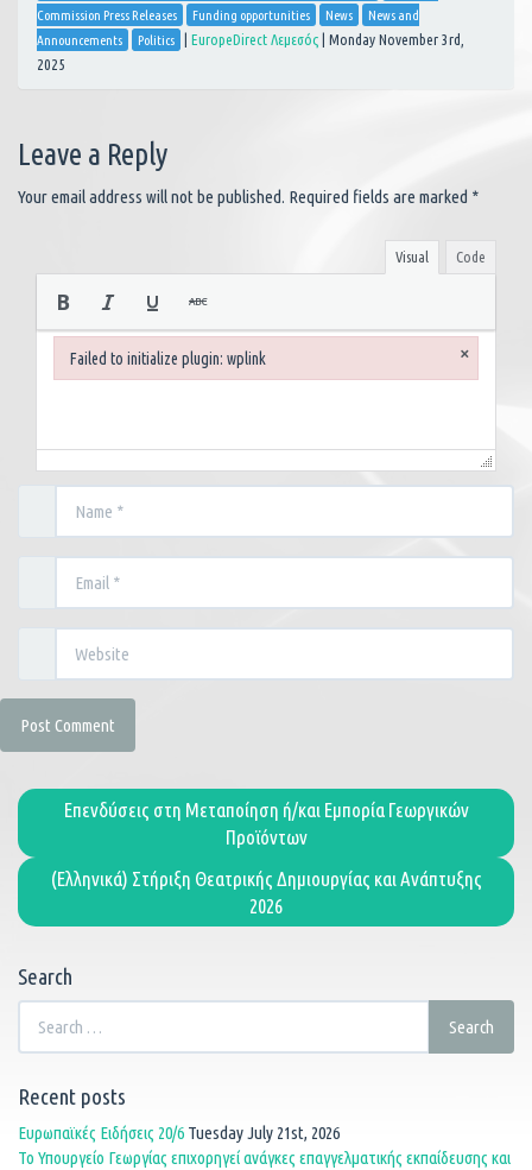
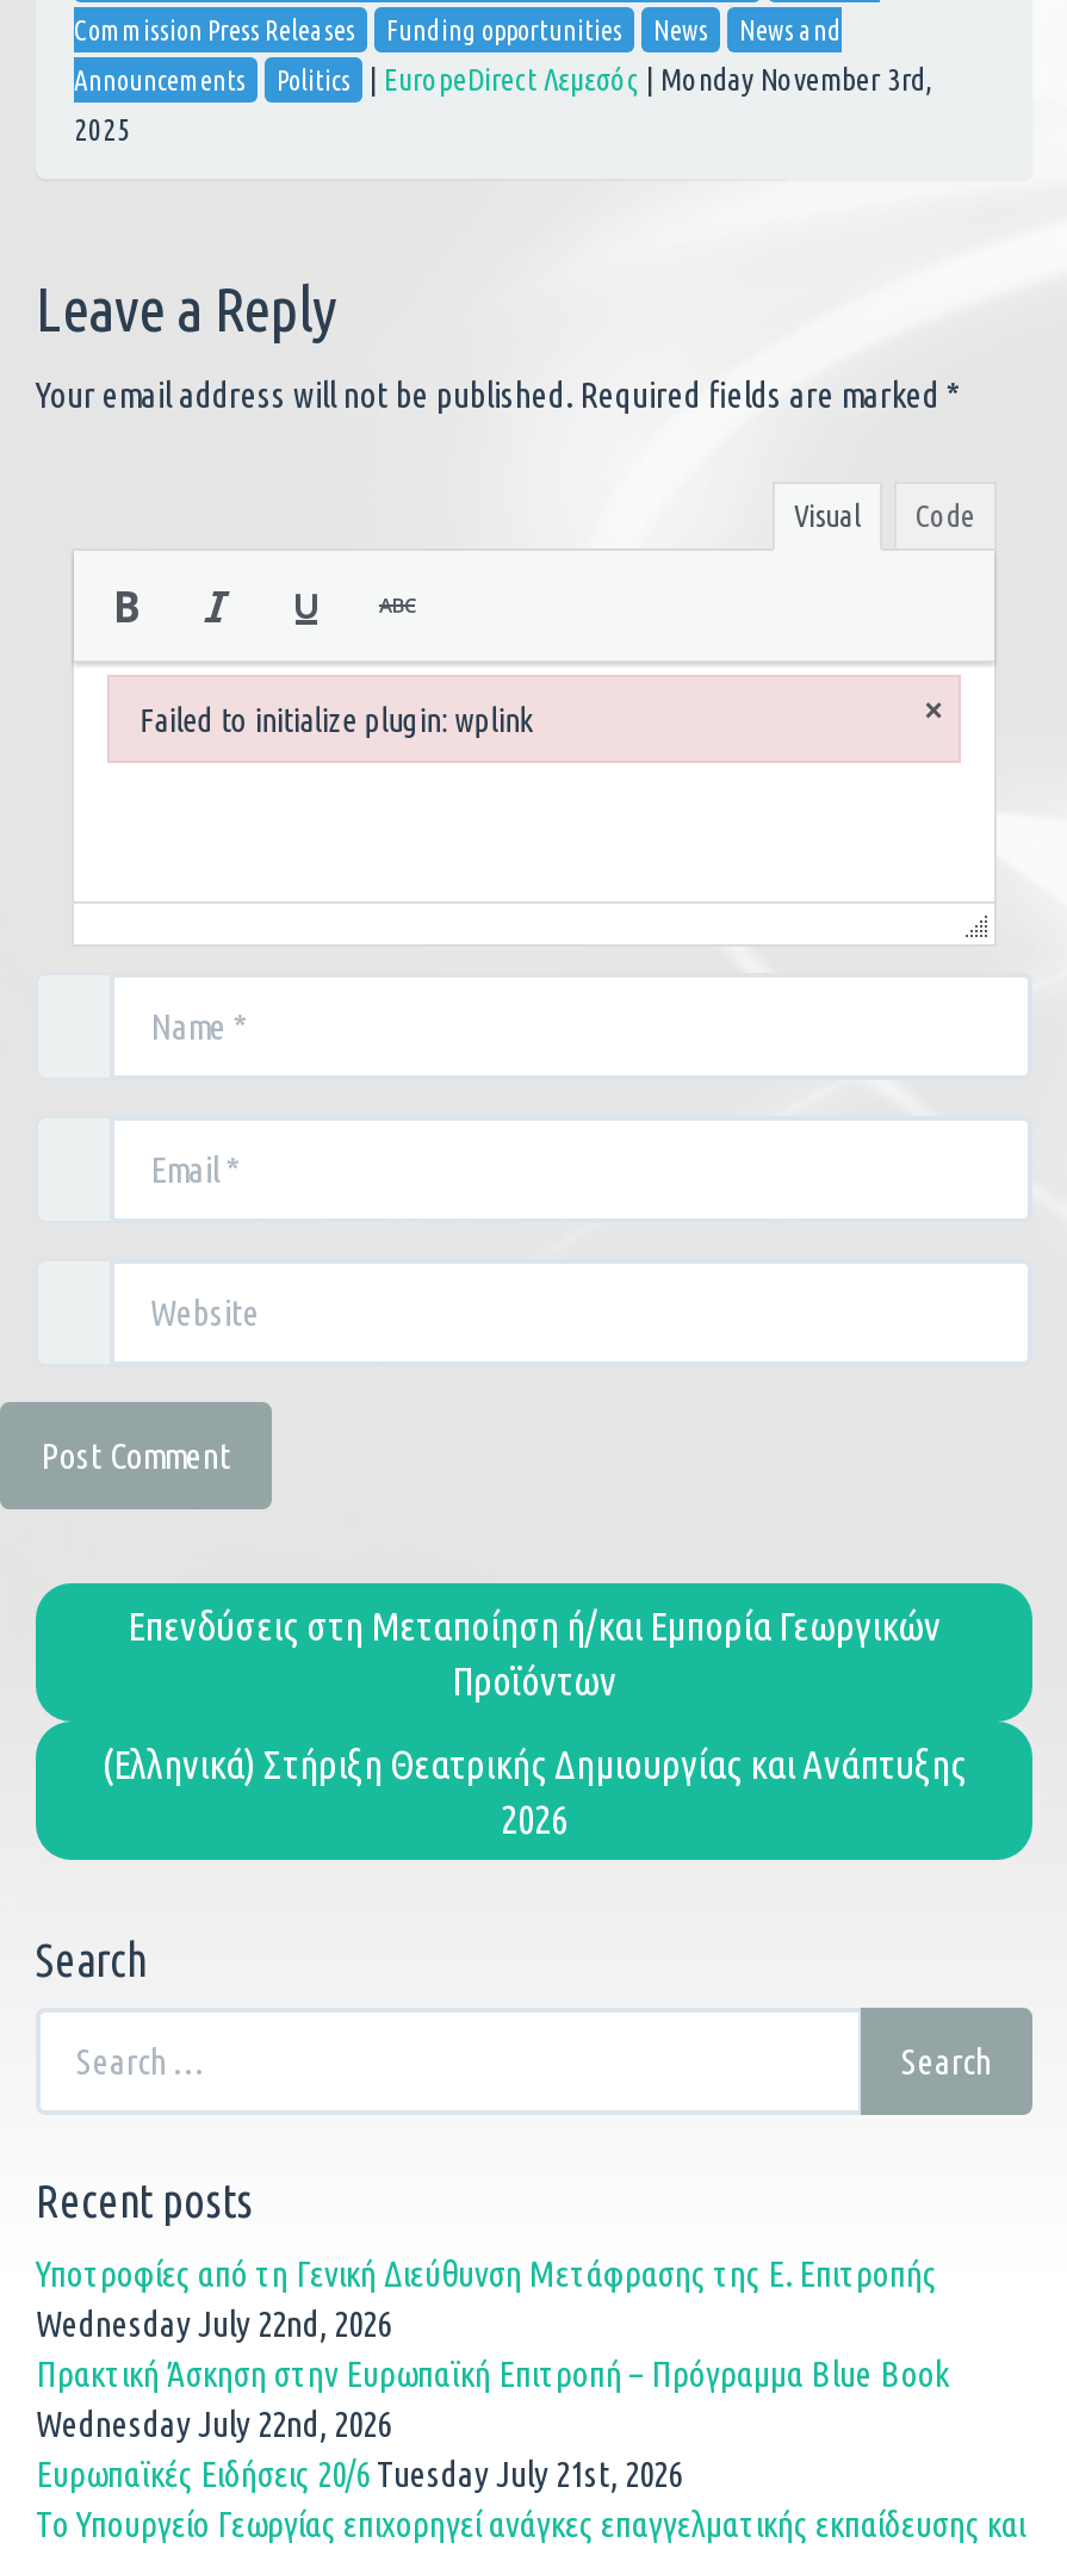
none -> [36,2253,949,2444] Υποτροφίες από τη Γενική Διεύθυνση Μετάφρασης της Ε. Επιτροπής | Wednesday July 22nd, 2026 | Πρακτική Άσκηση στην Ευρωπαϊκή Επιτροπή – Πρόγραμμα Blue Book | Wednesday July 22nd, 2026

